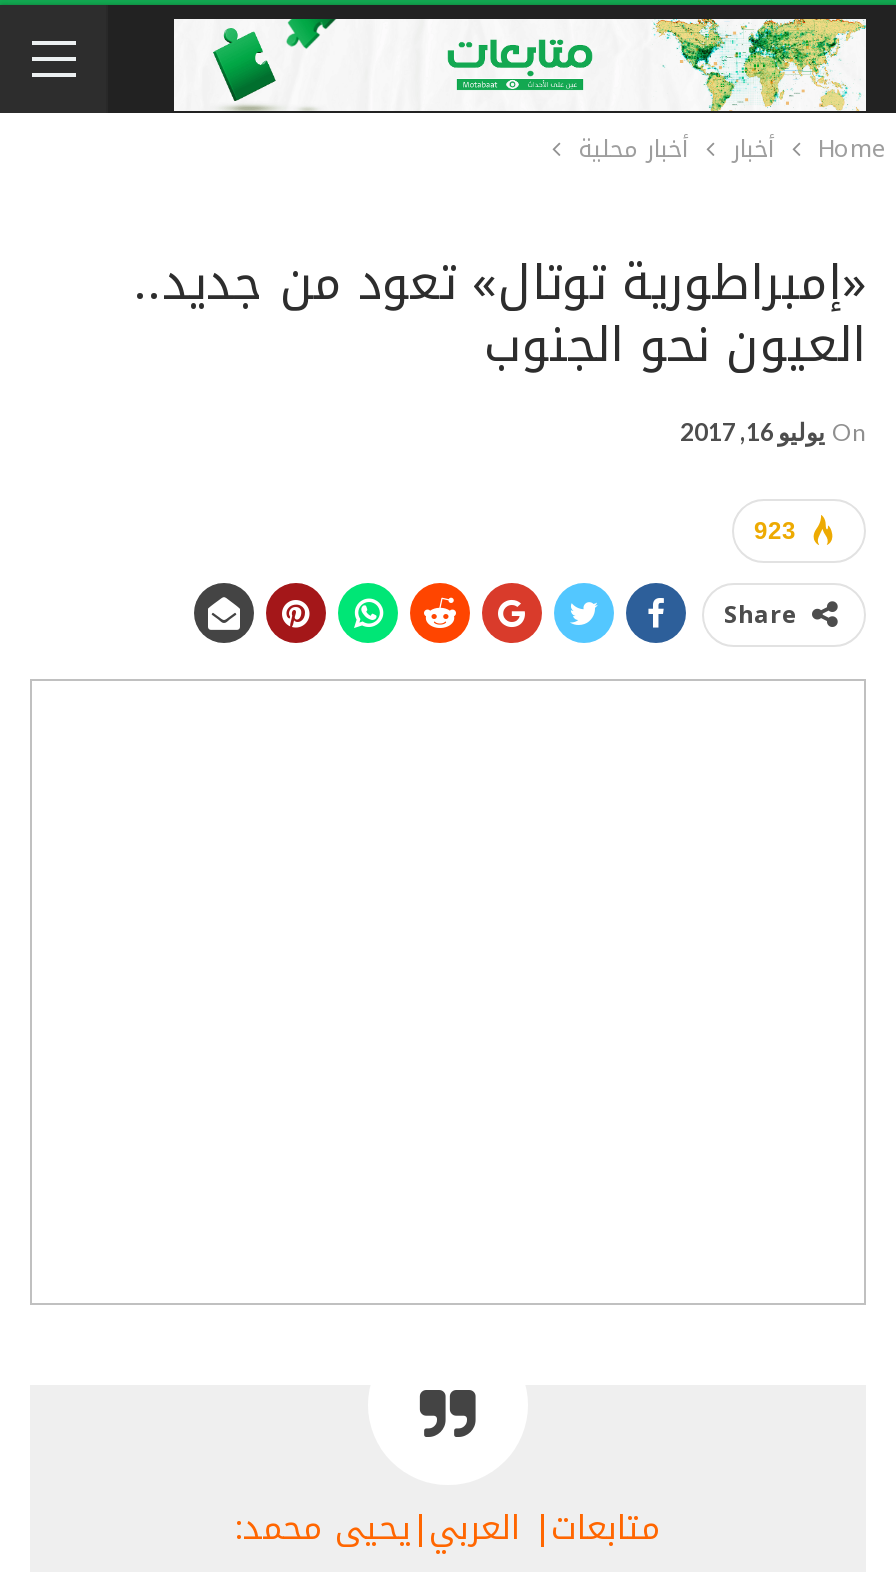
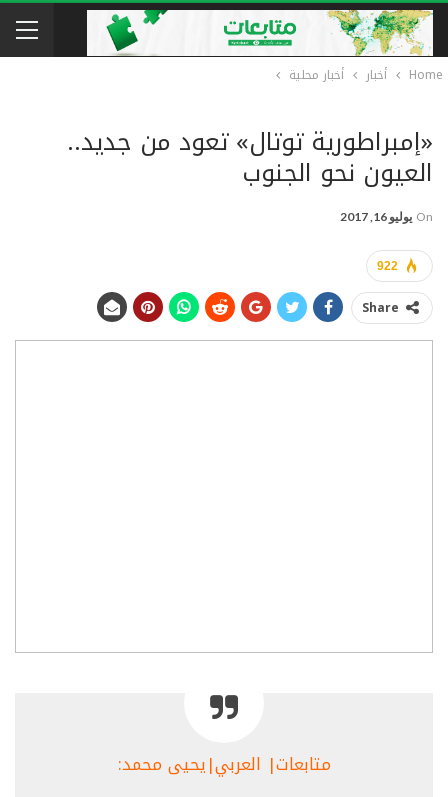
[754,516,796,544] 923 -> [377,258,398,272] 922

